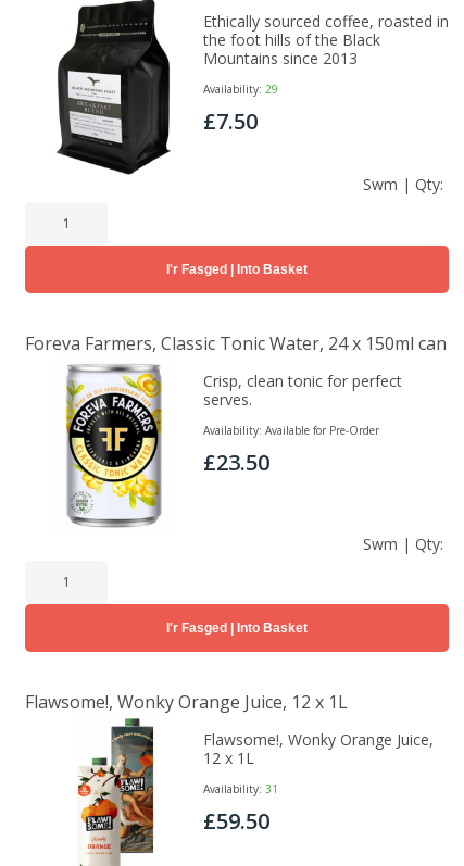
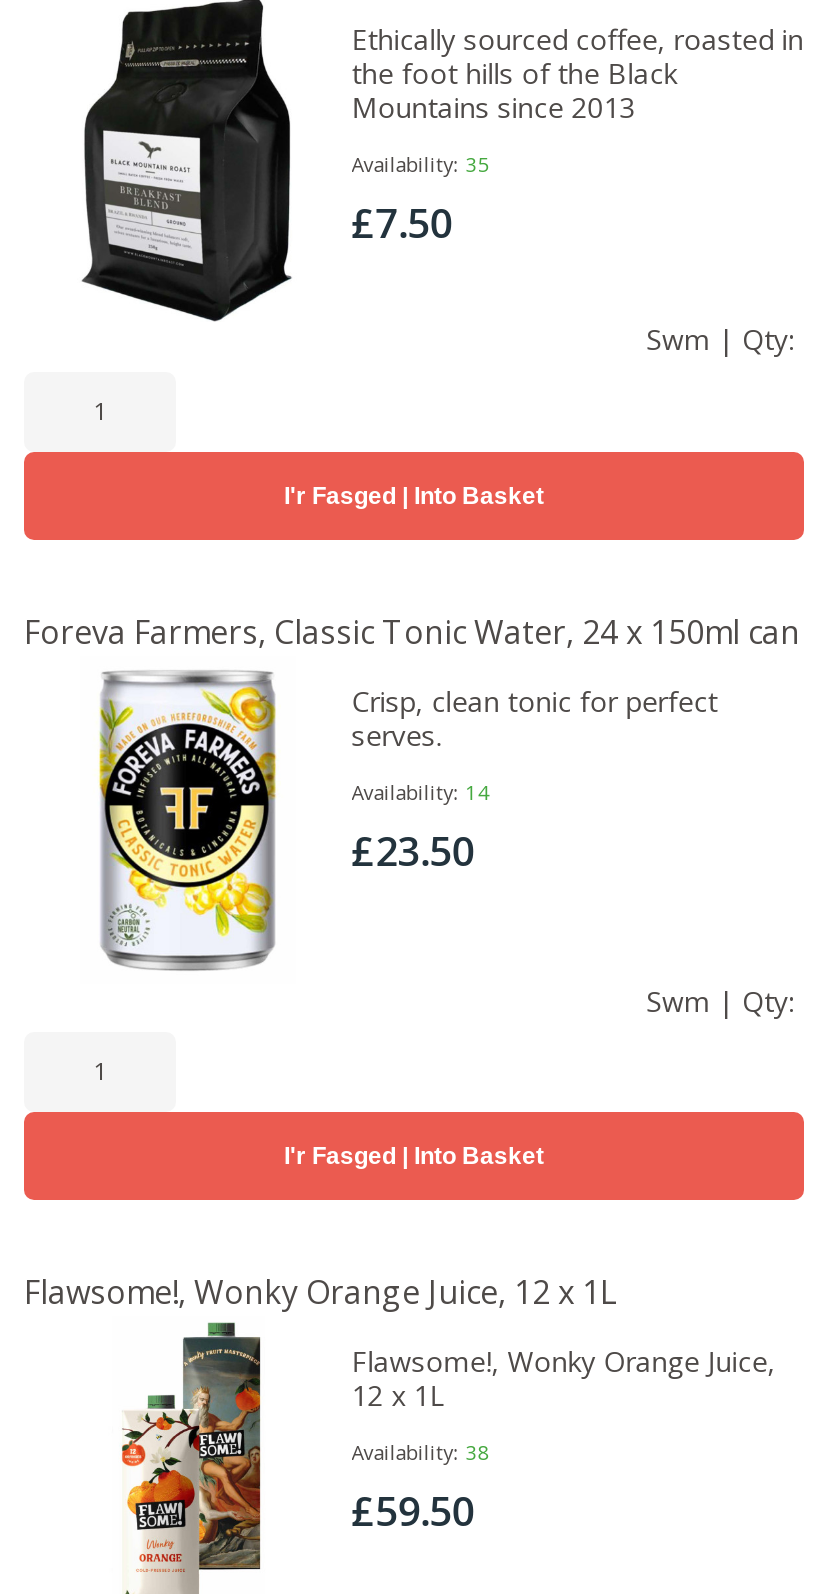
[203,82,278,97] Availability: 29 -> [352,151,490,179] Availability: 35
[203,422,379,438] Availability: Available for Pre-Order -> [352,778,490,806] Availability: 14
[203,781,278,797] Availability: 31 -> [352,1438,490,1466] Availability: 38

